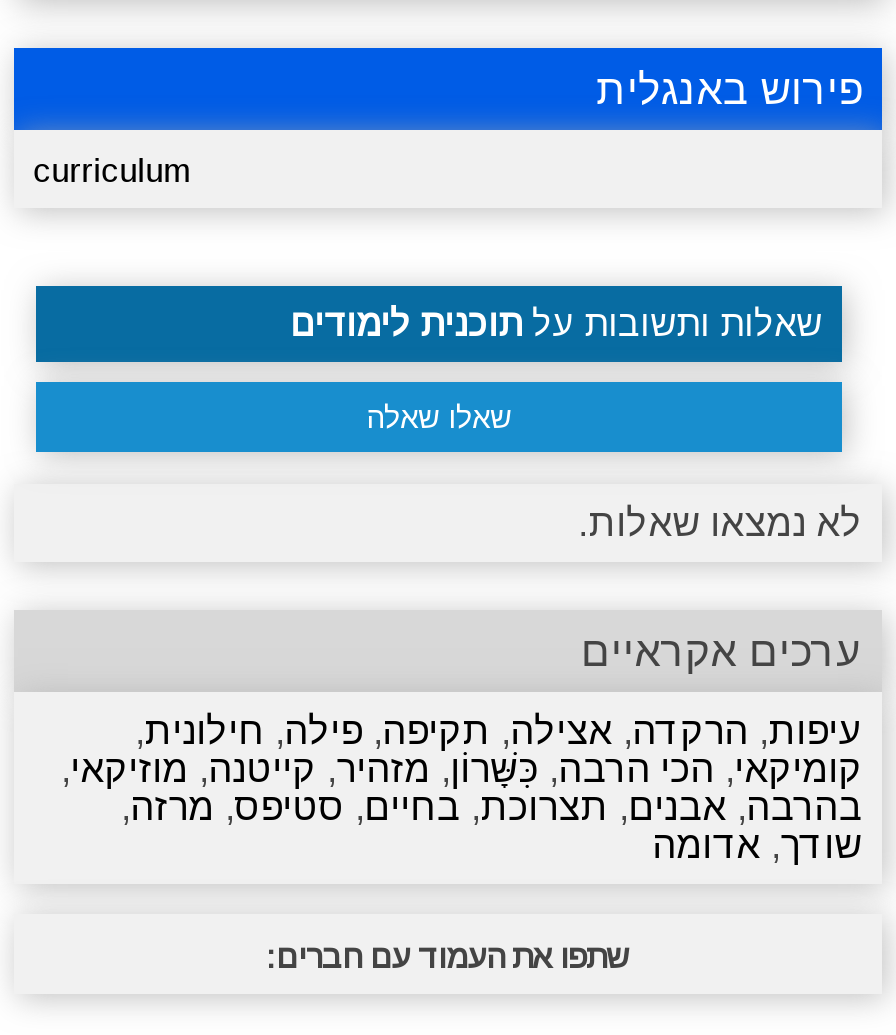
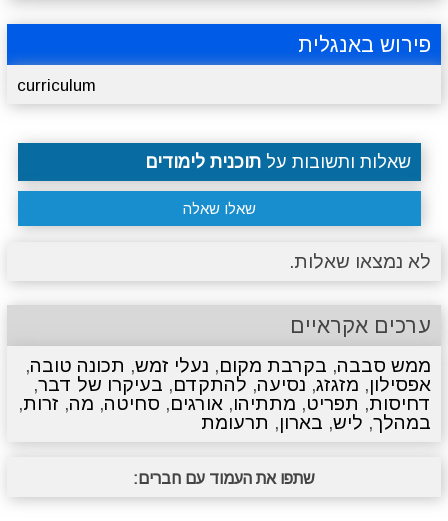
[61,709,863,865] עיפות, הרקדה, אצילה, תקיפה, פילה, חילונית, | קומיקאי, הכי הרבה, כִּשָּׁרוֹן, מזהיר, קייטנה, מוזיקאי, | בהרבה, אבנים, תצרוכת, בחיים, סטיפס, מרזה, | שודך, אדומה -> [18,354,431,432] ממש סבבה, בקרבת מקום, נעלי זמש, תכונה טובה, | אפסילון, מזגזג, נסיעה, להתקדם, בעיקרו של דבר, | דחיסות, תפריט, מתתיהו, אורגים, סחיטה, מה, זרות, | במהלך, ליש, בארון, תרעומת

